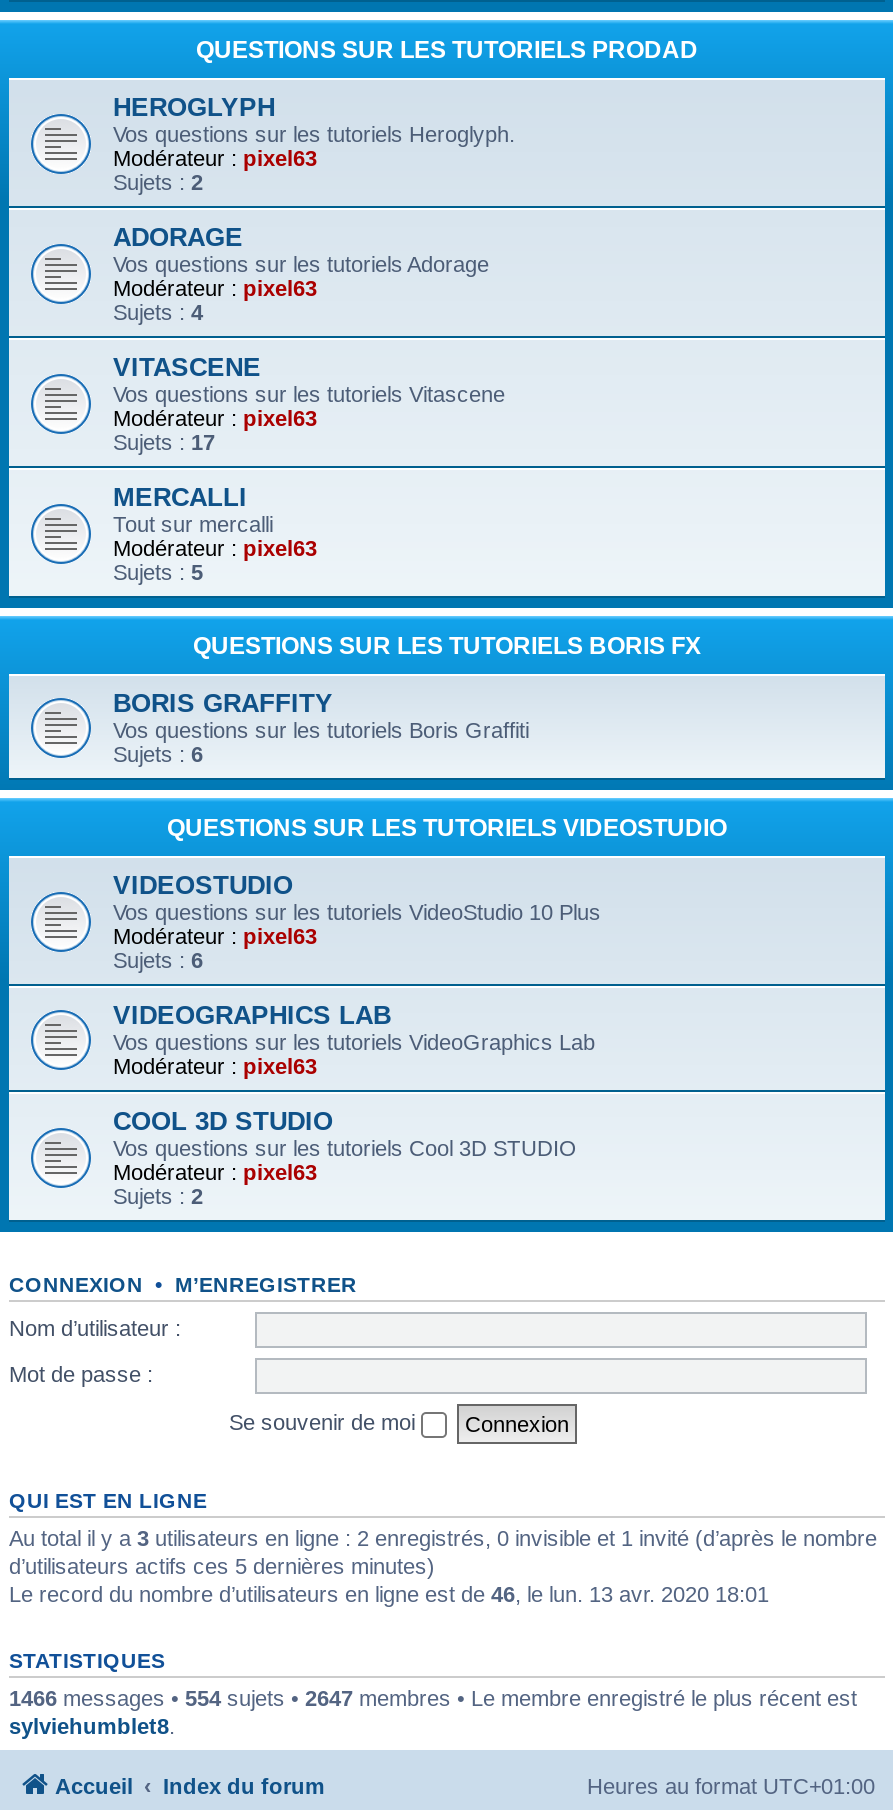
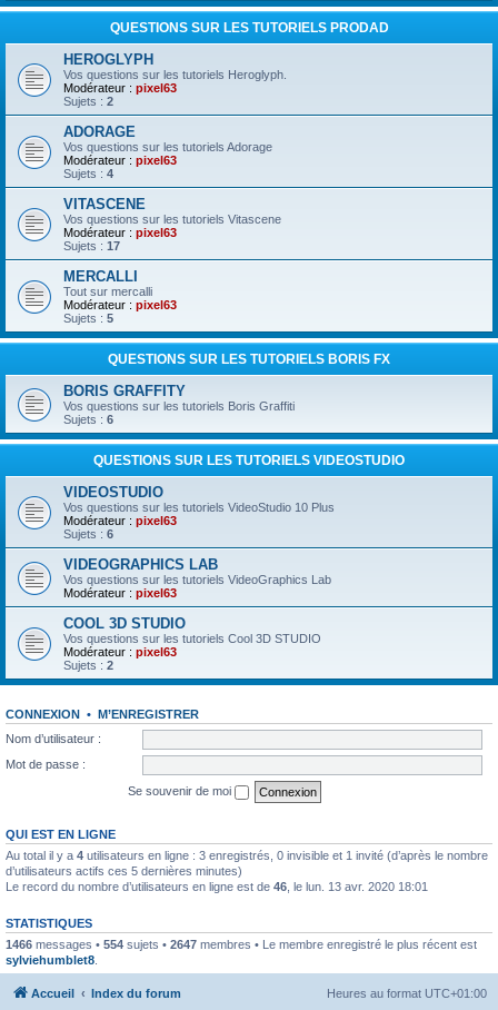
[9,1525,877,1549] Au total il y a 3 utilisateurs en ligne : 2 enregistrés, 0 invisible et 1 invité (d’après le nombre -> [6,848,488,862] Au total il y a 4 utilisateurs en ligne : 3 enregistrés, 0 invisible et 1 invité (d’après le nombre

